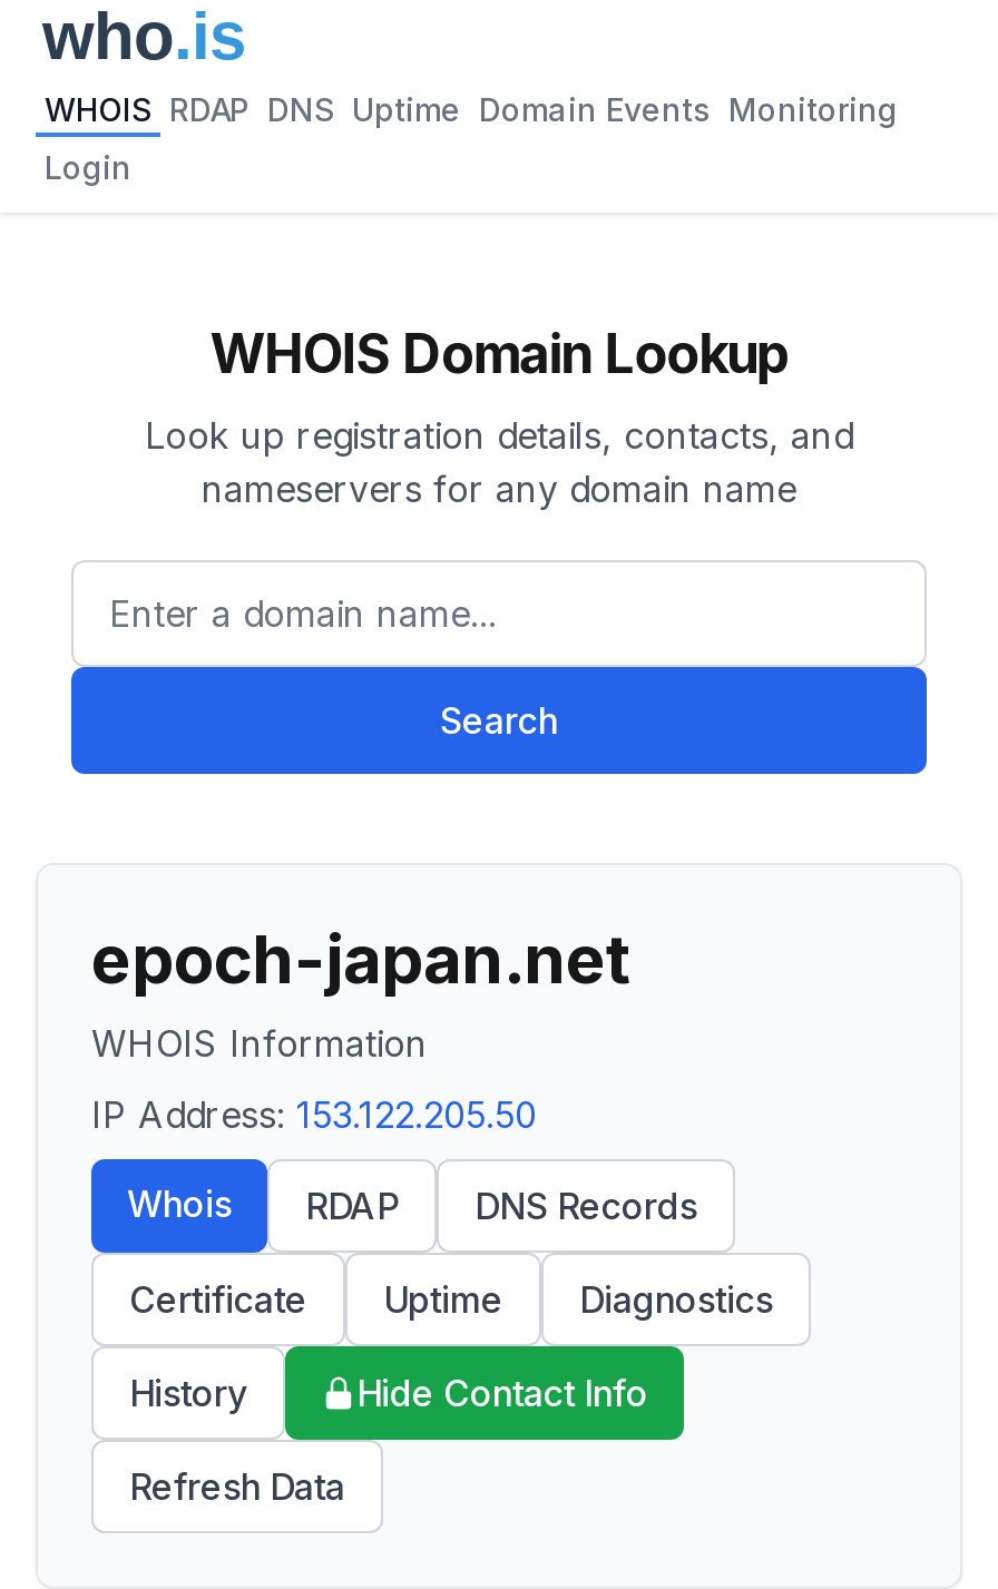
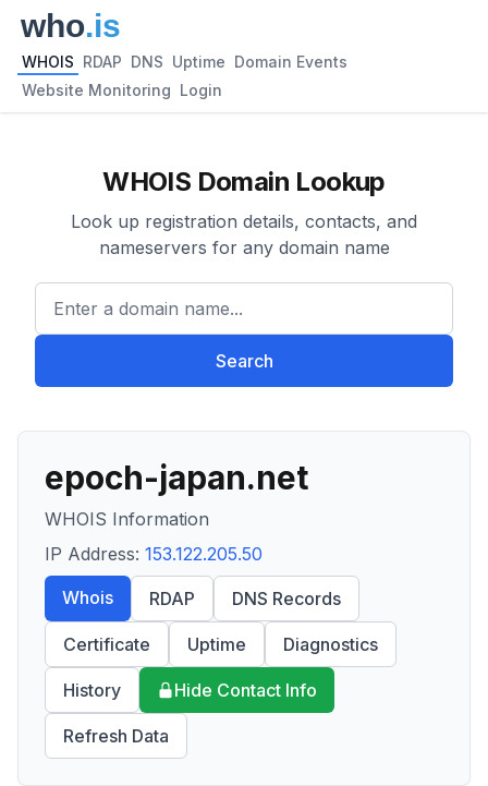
[45,90,898,128] WHOIS RDAP DNS Uptime Domain Events Monitoring -> [22,52,347,71] WHOIS RDAP DNS Uptime Domain Events
[45,148,131,186] Login -> [22,81,222,99] Website Monitoring Login

